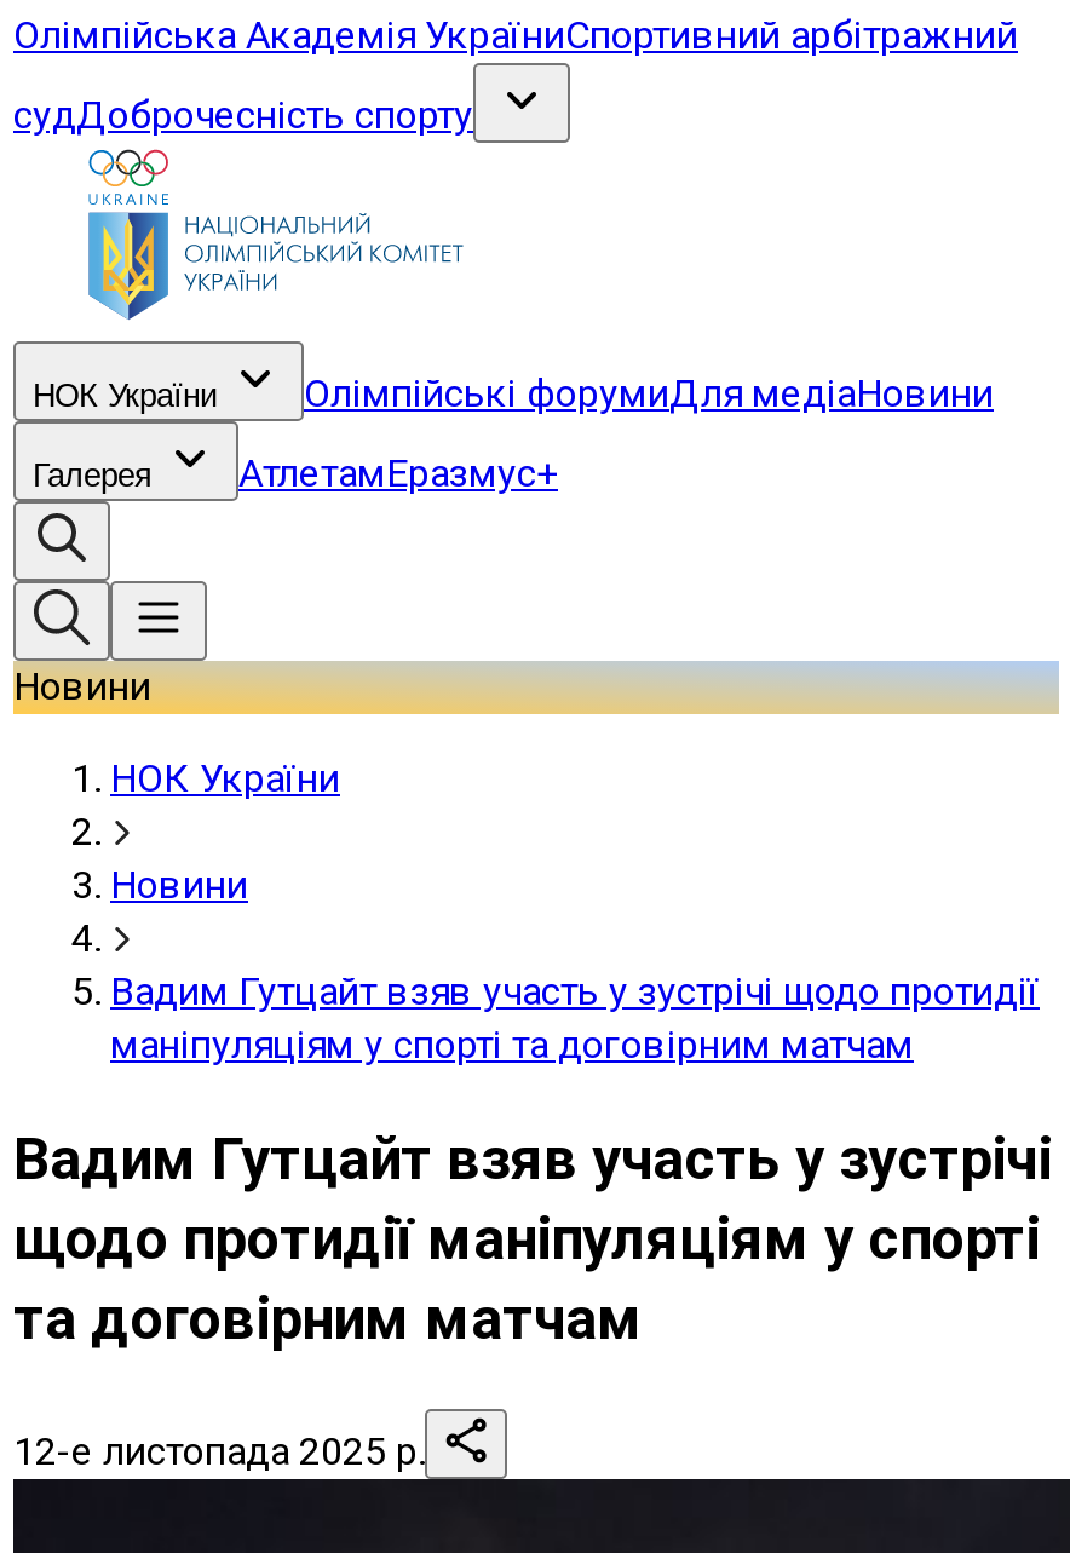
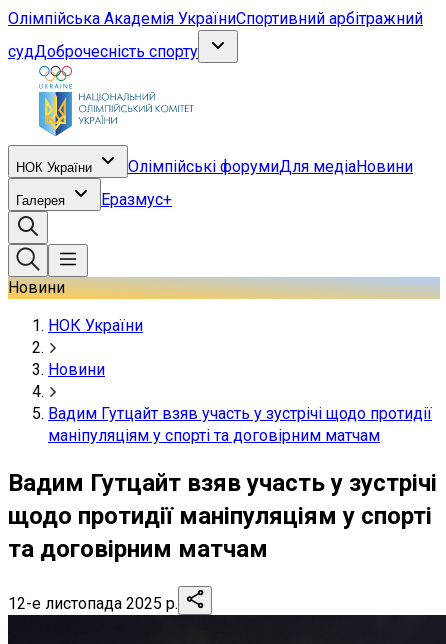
[238,450,558,496] АтлетамЕразмус+ -> [101,190,172,209] Еразмус+

